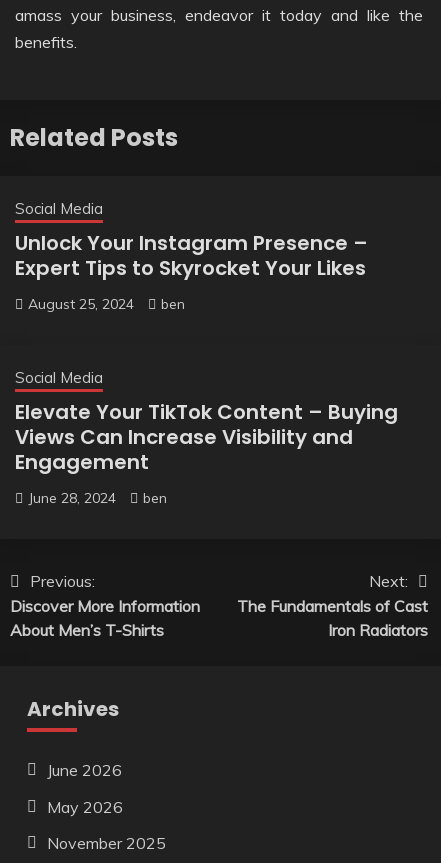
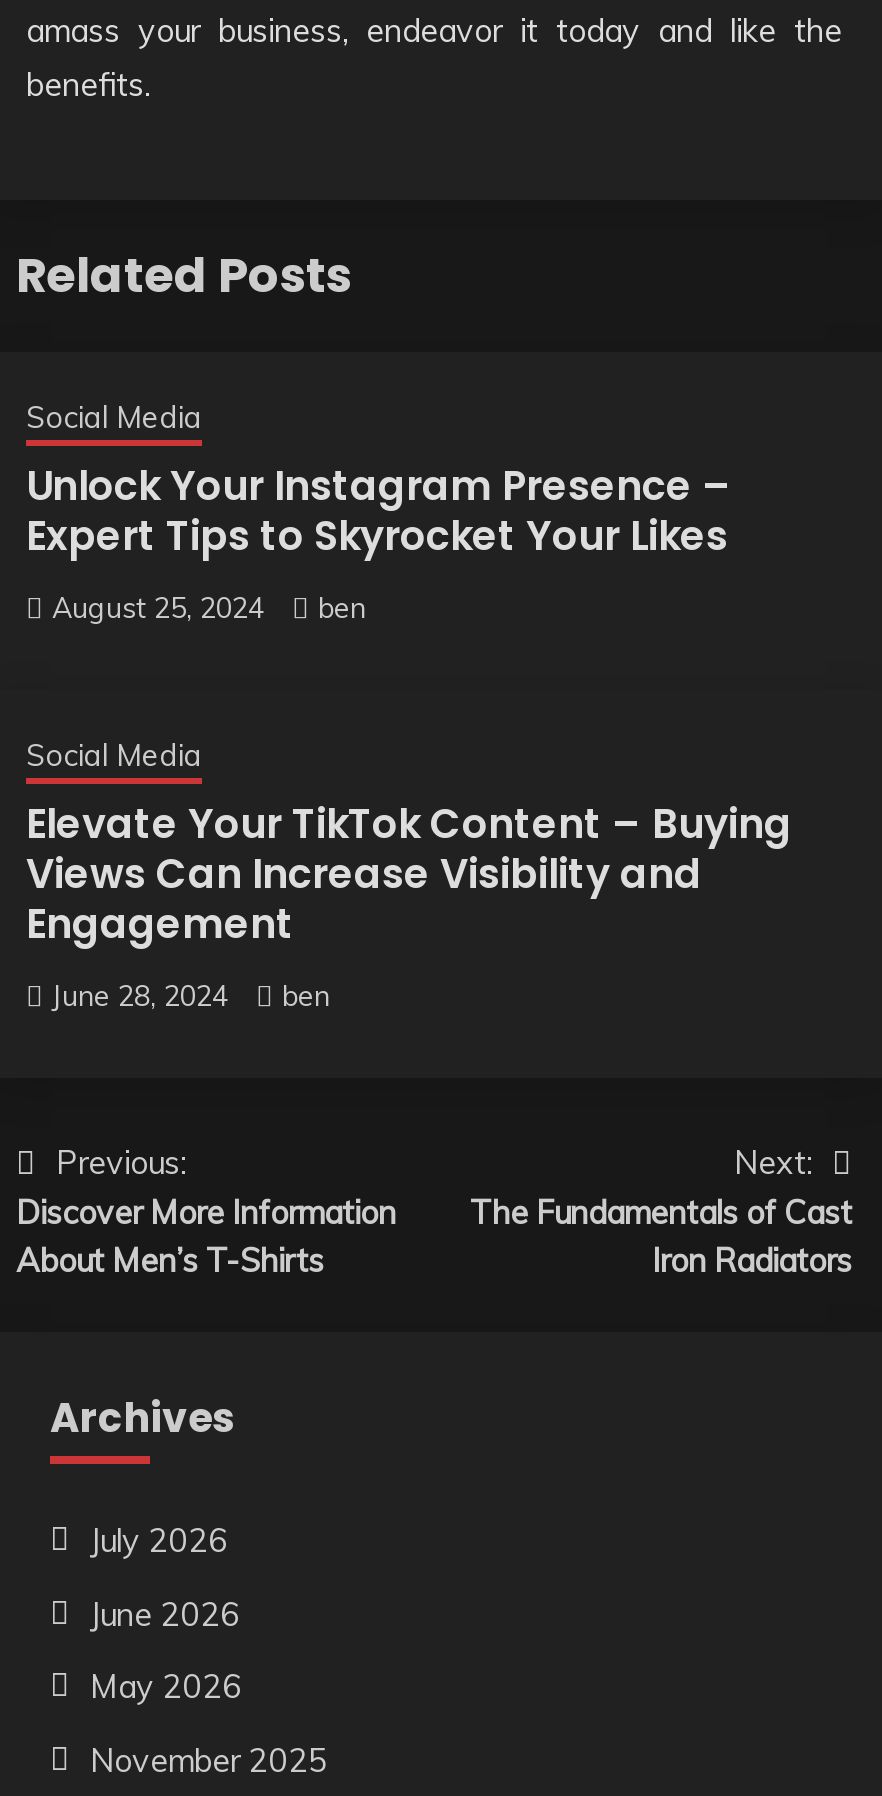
none -> [90,1520,228,1560] July 2026

